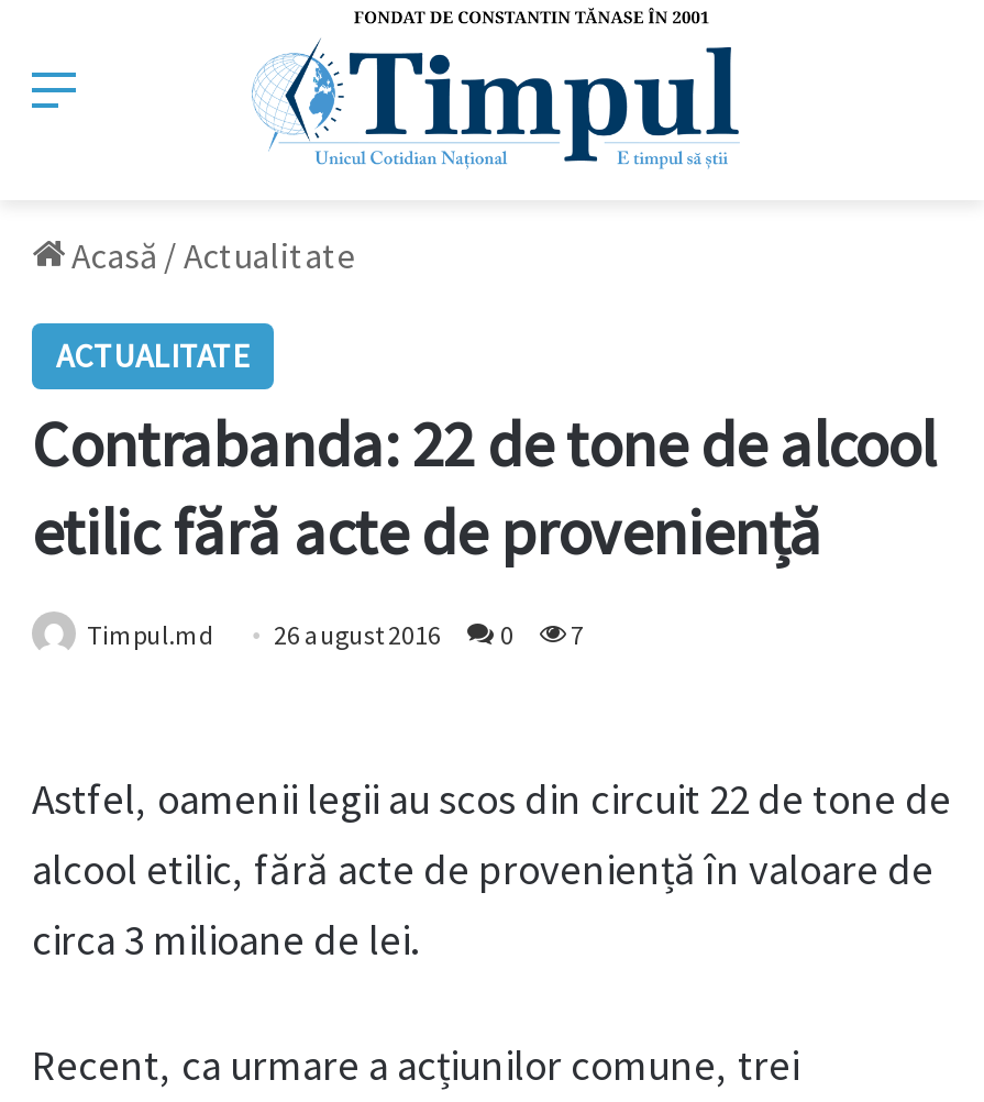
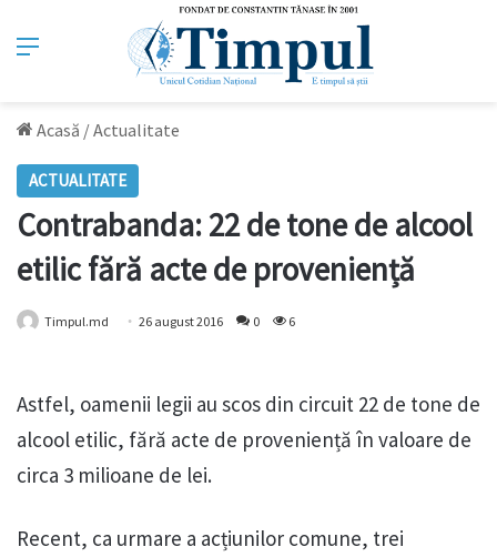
[87,619,584,652] Timpul.md 26 august 2016 0 7 -> [44,313,295,330] Timpul.md 26 august 2016 0 6

